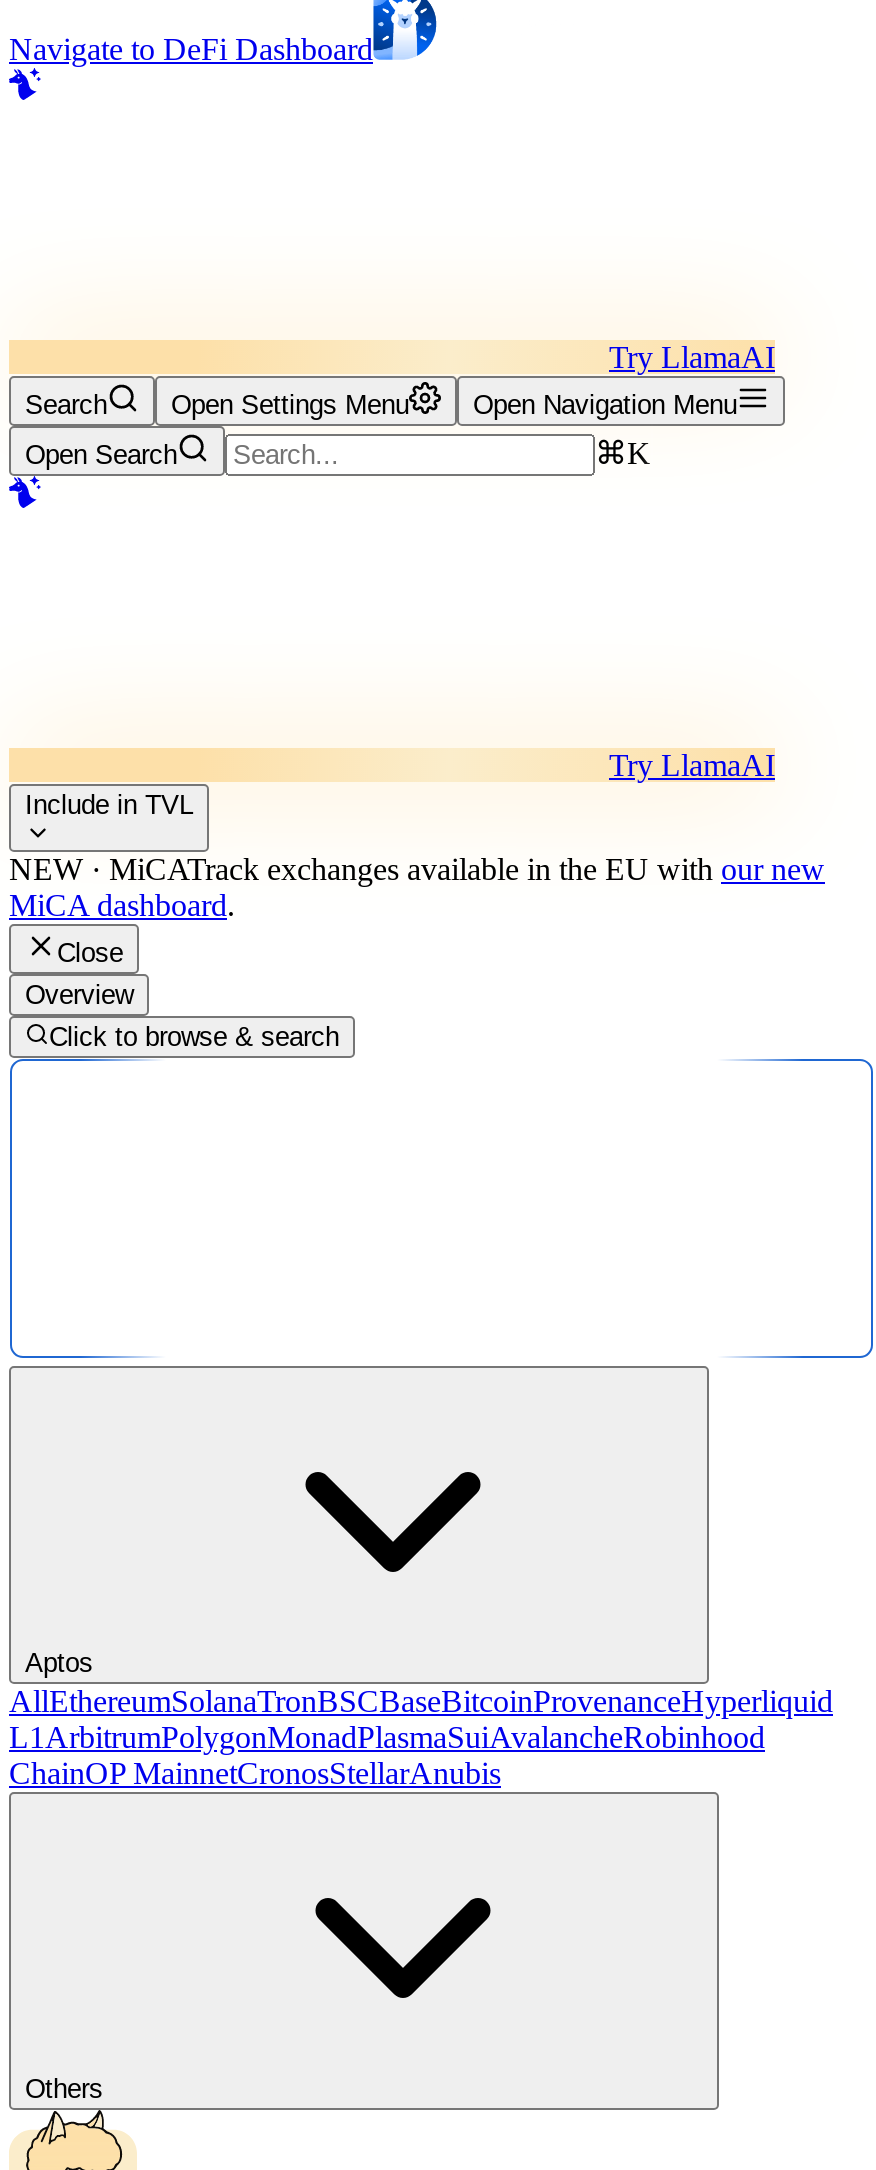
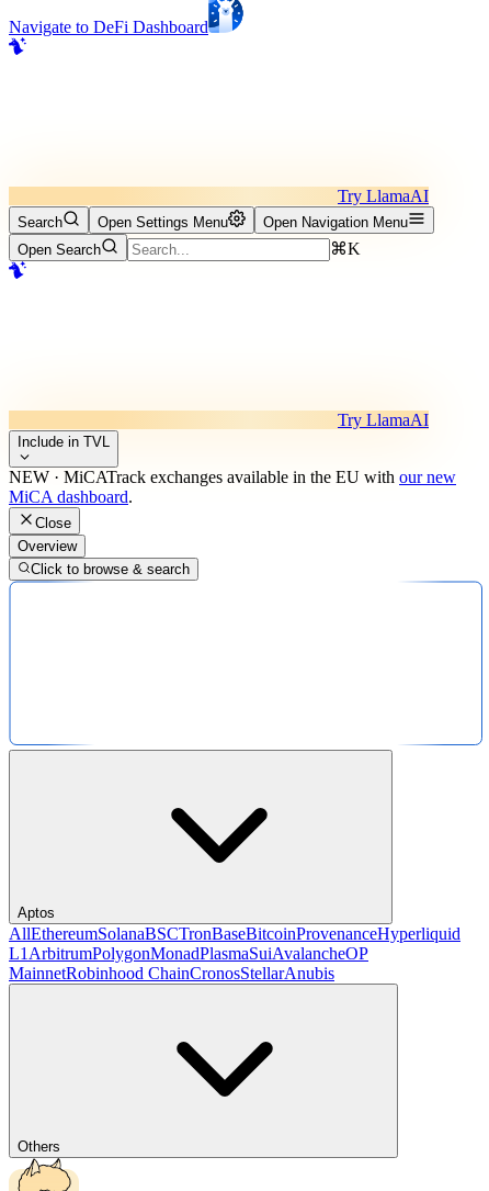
[9,1685,833,1719] AllEthereumSolanaTronBSCBaseBitcoinProvenanceHyperliquid -> [9,925,460,943] AllEthereumSolanaBSCTronBaseBitcoinProvenanceHyperliquid
[9,1721,765,1755] L1 ArbitrumPolygonMonadPlasmaSuiAvalancheRobinhood -> [9,944,368,963] L1 ArbitrumPolygonMonadPlasmaSuiAvalancheOP
[9,1757,501,1791] ChainOP MainnetCronosStellarAnubis -> [9,964,334,983] MainnetRobinhood ChainCronosStellarAnubis

